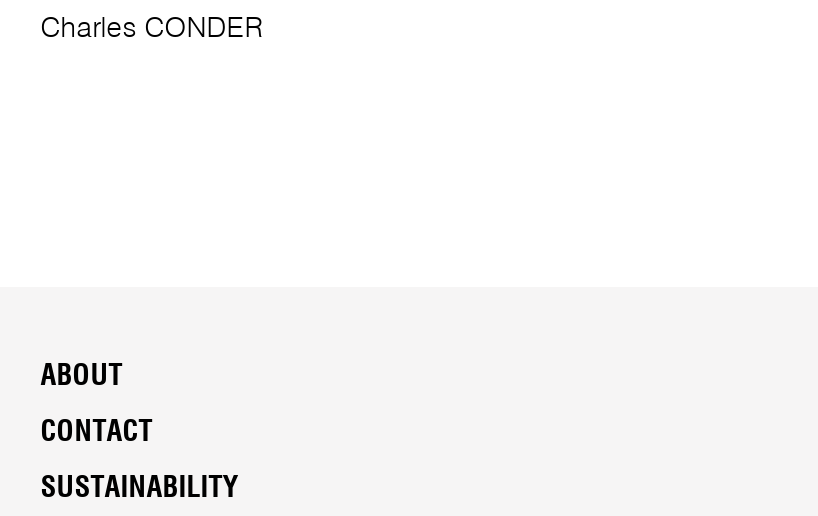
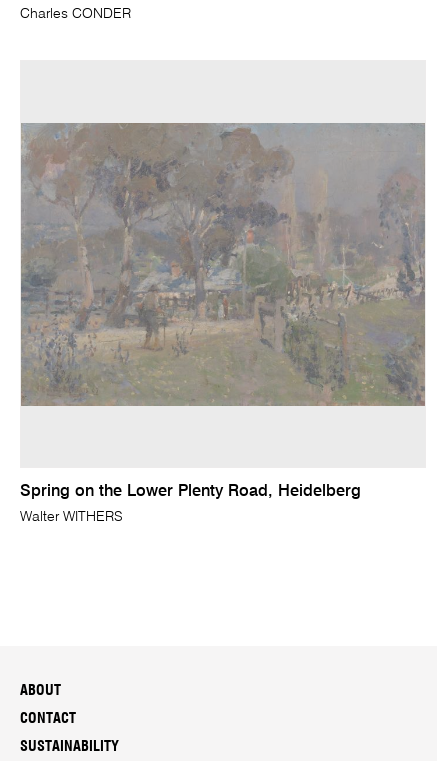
none -> [20,61,426,407] [image]
none -> [20,484,361,524] Spring on the Lower Plenty Road, Heidelberg | Walter WITHERS

